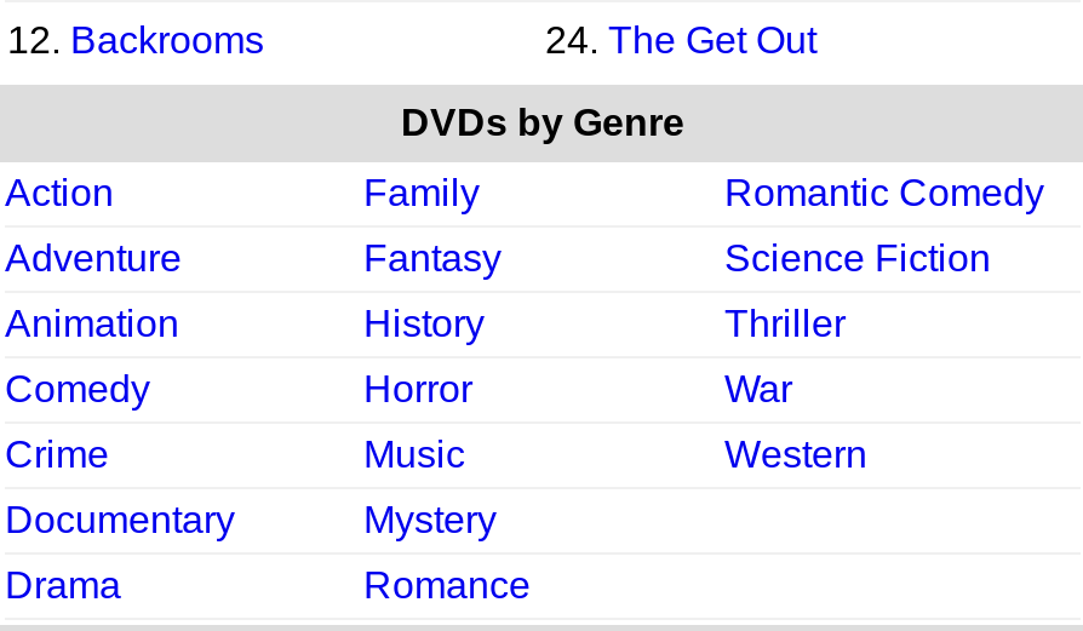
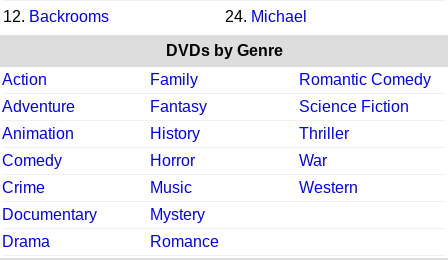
[545,19,816,60] 24. The Get Out -> [225,8,307,25] 24. Michael

